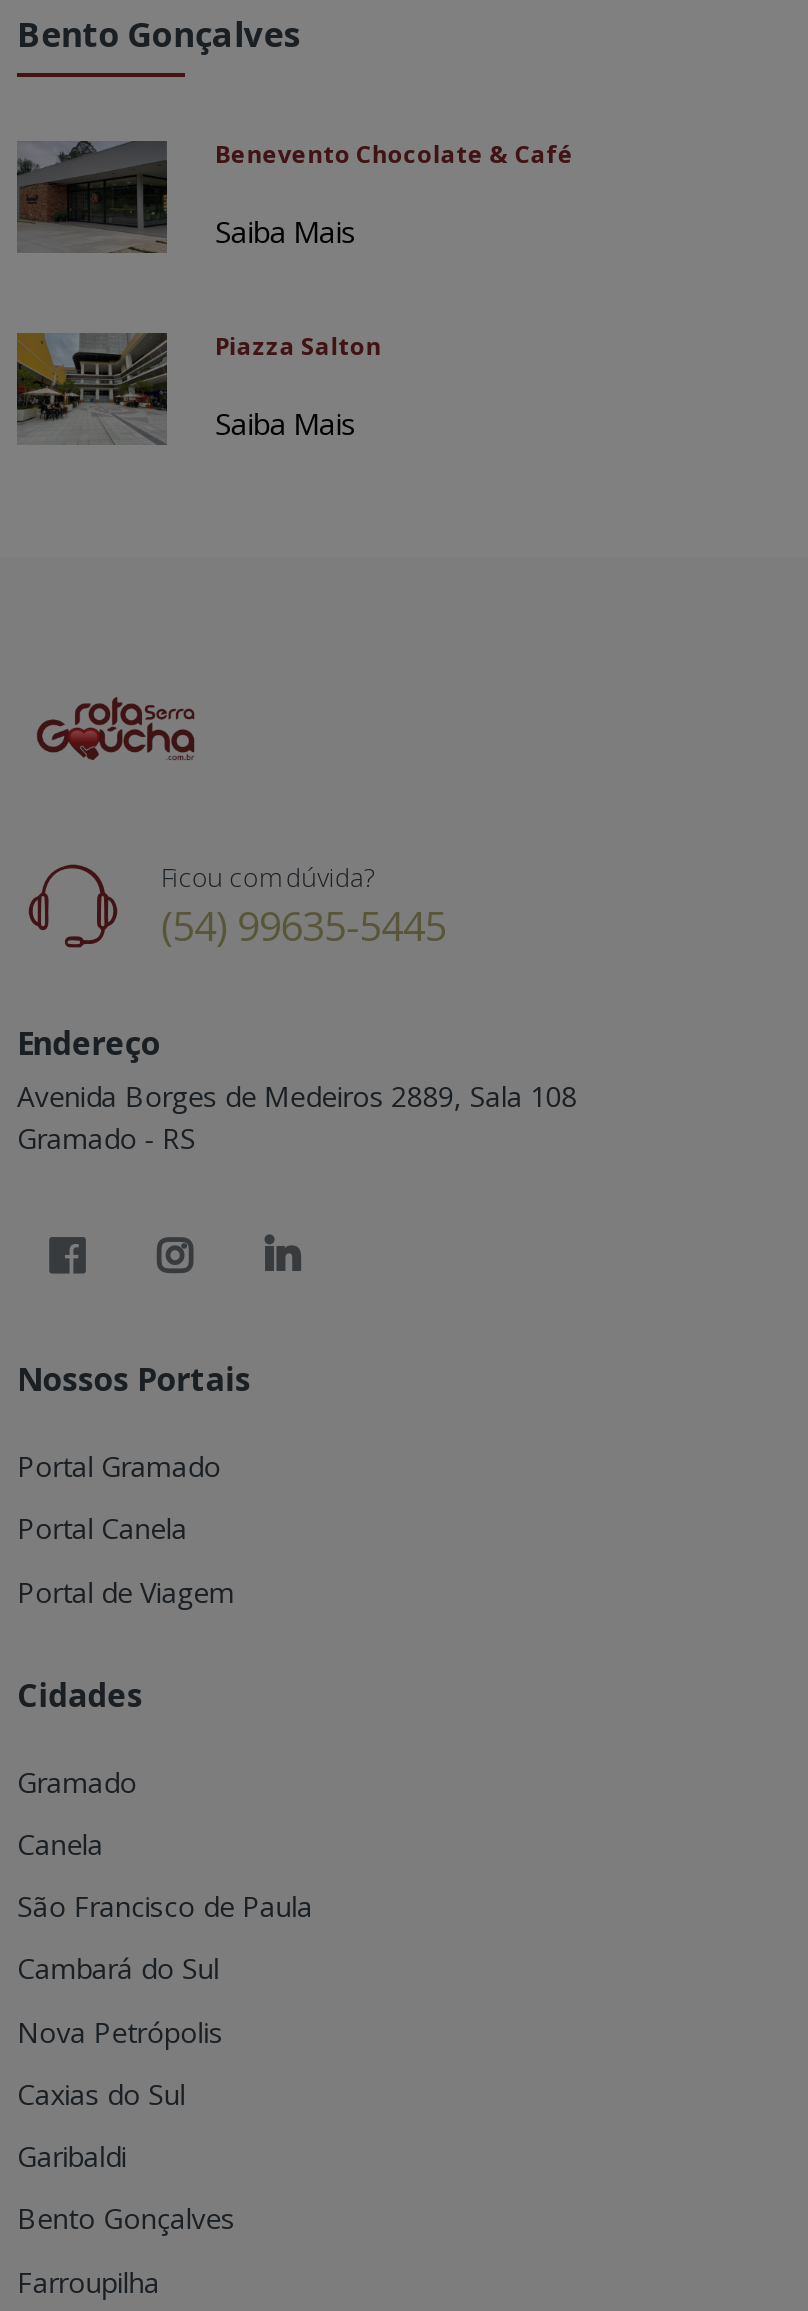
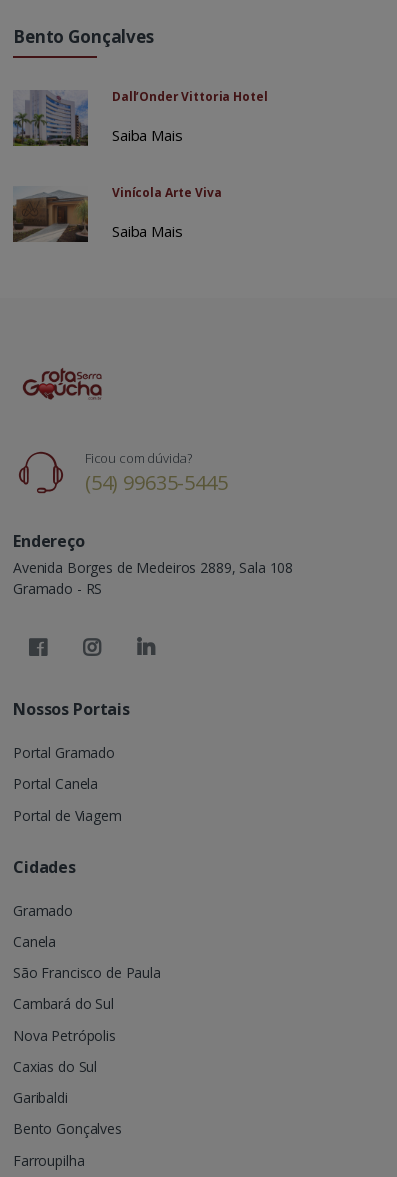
[15,136,574,253] [image] | Benevento Chocolate & Café -> [12,87,267,147] [image] | Dall’Onder Vittoria Hotel
[15,329,381,445] [image] | Piazza Salton -> [12,184,221,243] [image] | Vinícola Arte Viva

